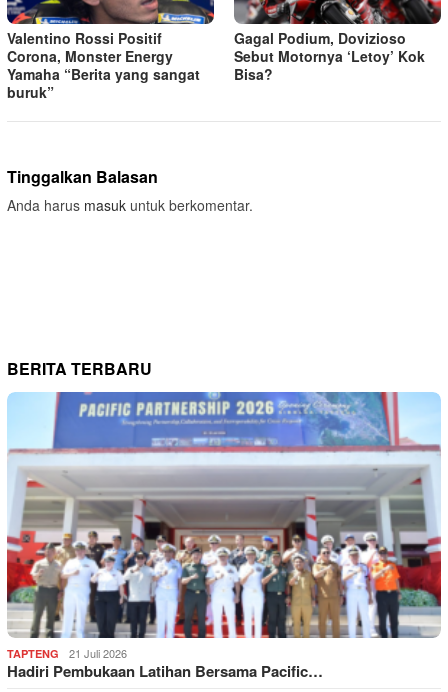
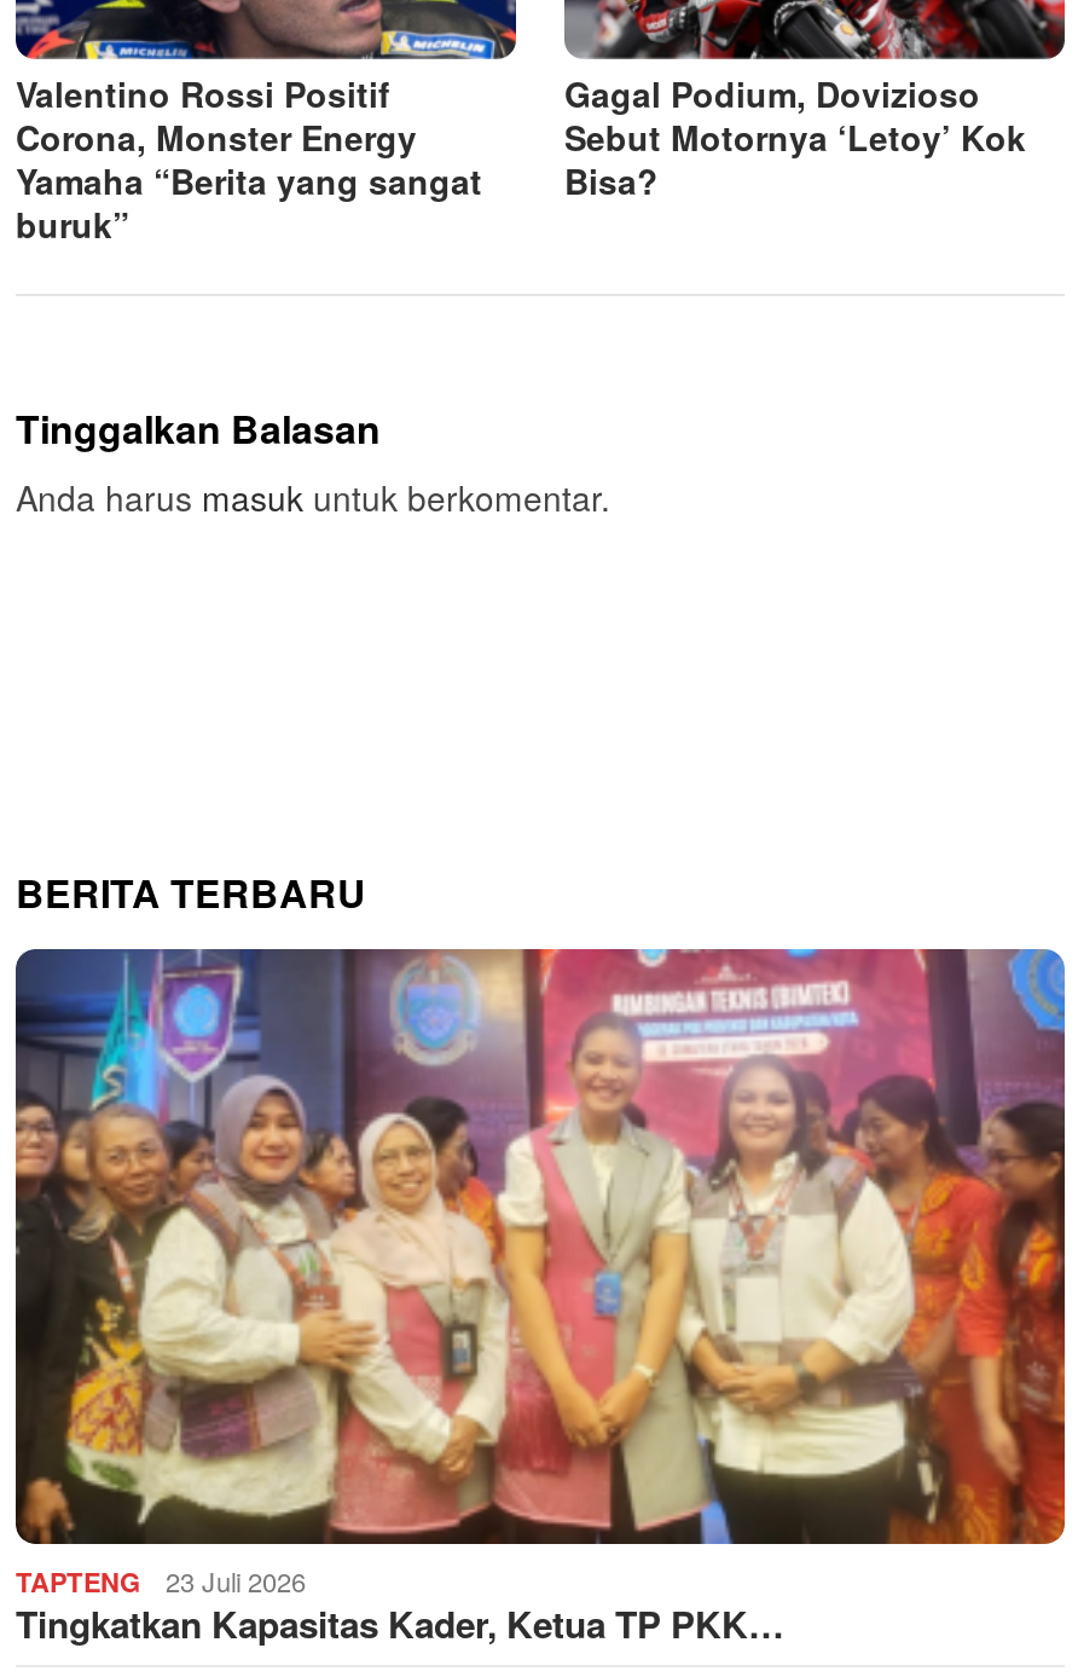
[6,391,442,682] [image] | 21 Juli 2026 | Hadiri Pembukaan Latihan Bersama Pacific… -> [13,946,1067,1650] [image] | 23 Juli 2026 | Tingkatkan Kapasitas Kader, Ketua TP PKK…

